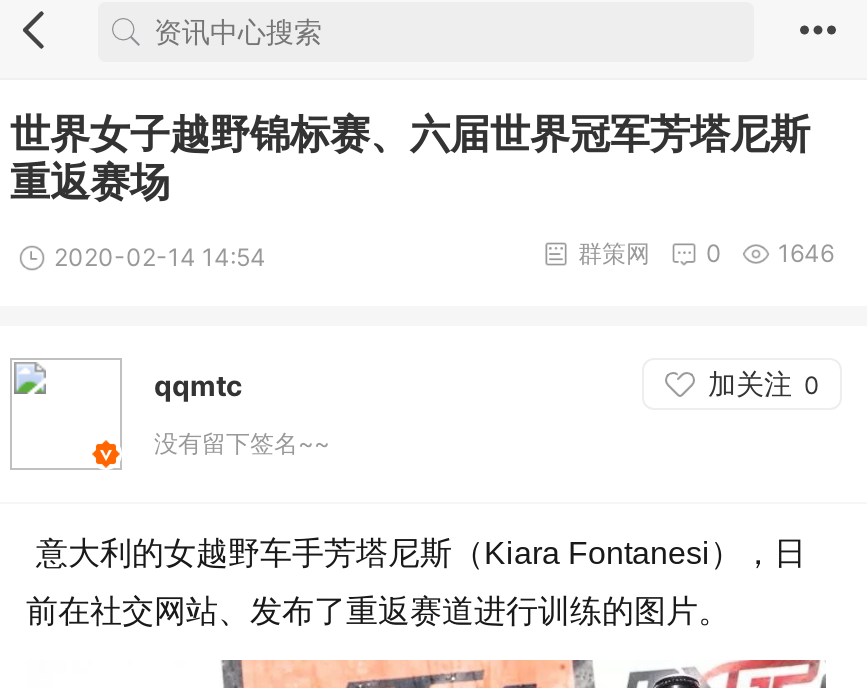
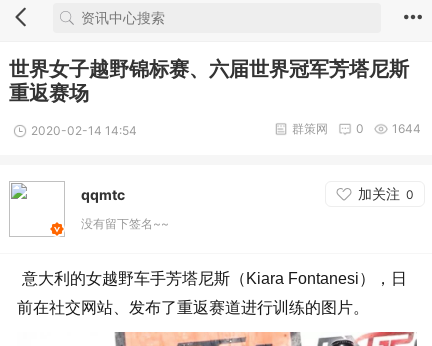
[578,238,834,268] 群策网 0 1646 -> [292,121,421,136] 群策网 0 1644

